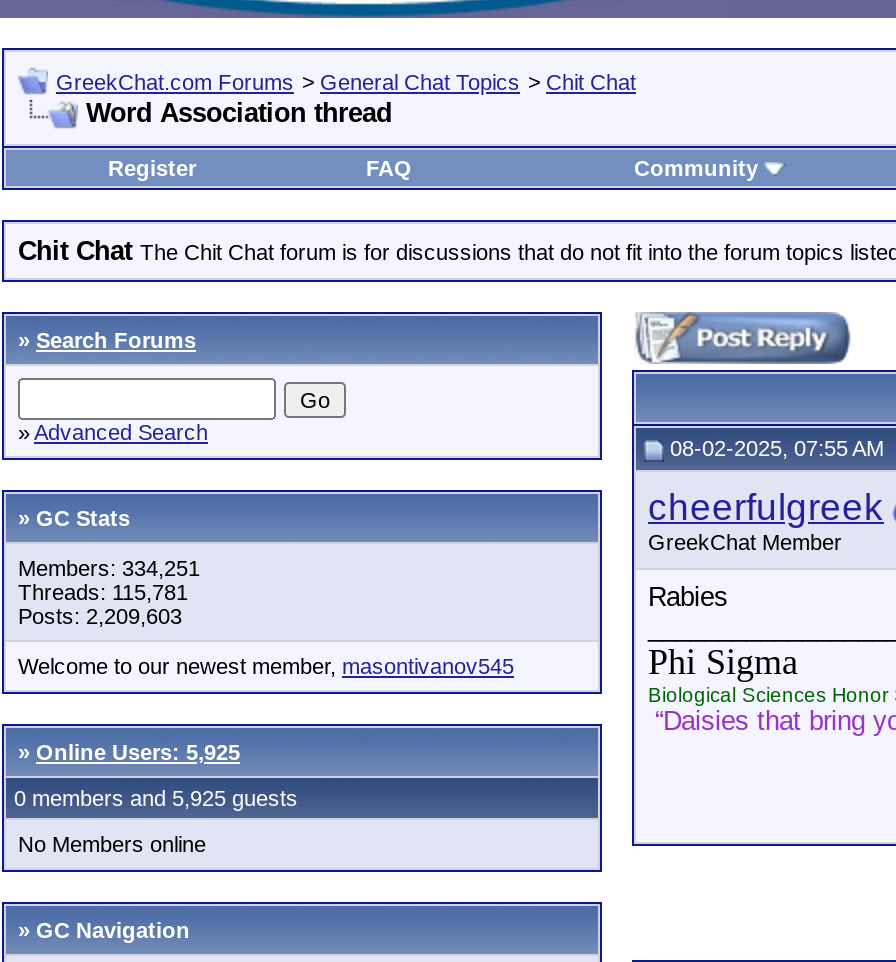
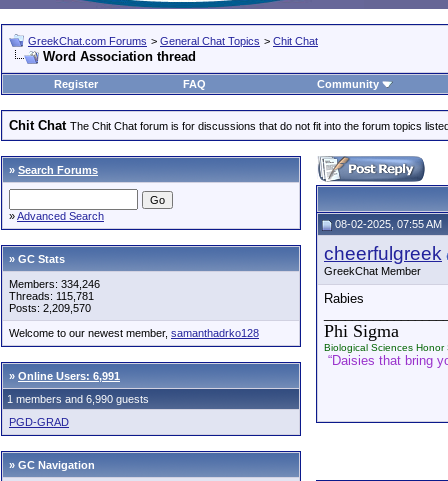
[18,556,200,580] Members: 334,251 -> [9,278,100,290] Members: 334,246
[18,604,182,628] Posts: 2,209,603 -> [9,302,91,314] Posts: 2,209,570
[18,654,514,678] Welcome to our newest member, masontivanov545 -> [9,327,259,339] Welcome to our newest member, samanthadrko128
[18,740,240,764] » Online Users: 5,925 -> [9,370,120,382] » Online Users: 6,991
[14,786,298,810] 0 members and 5,925 guests -> [7,393,149,405] 1 members and 6,990 guests
[18,832,206,856] No Members online -> [9,416,69,428] PGD-GRAD

